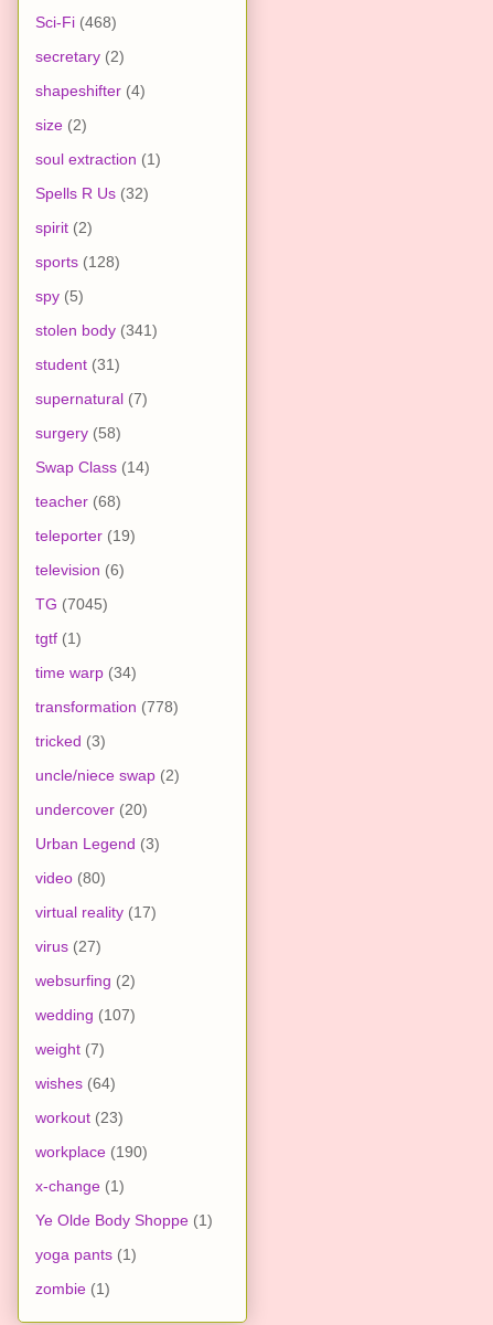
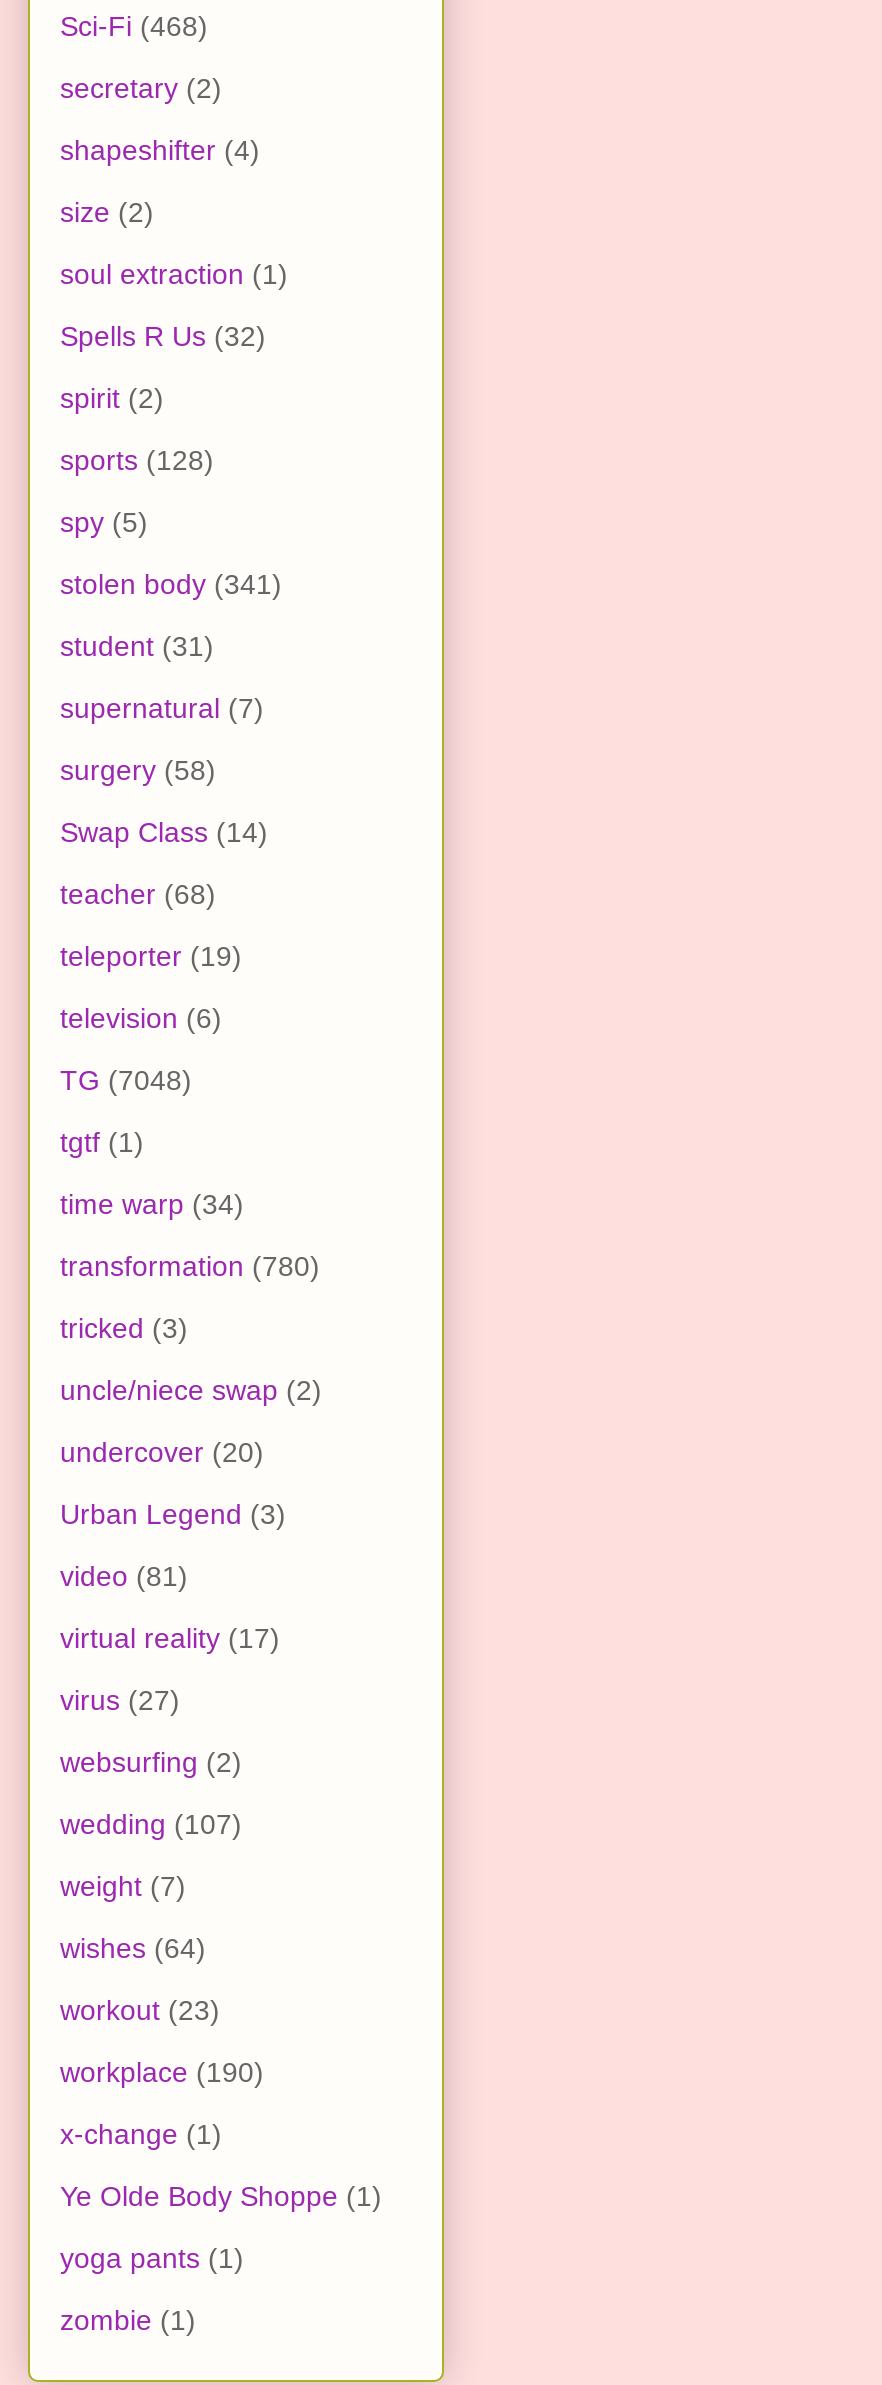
[35,595,108,612] TG (7045) -> [60,1063,192,1095] TG (7048)
[35,697,179,715] transformation (778) -> [60,1249,320,1281] transformation (780)
[35,869,106,886] video (80) -> [60,1559,188,1591] video (81)

